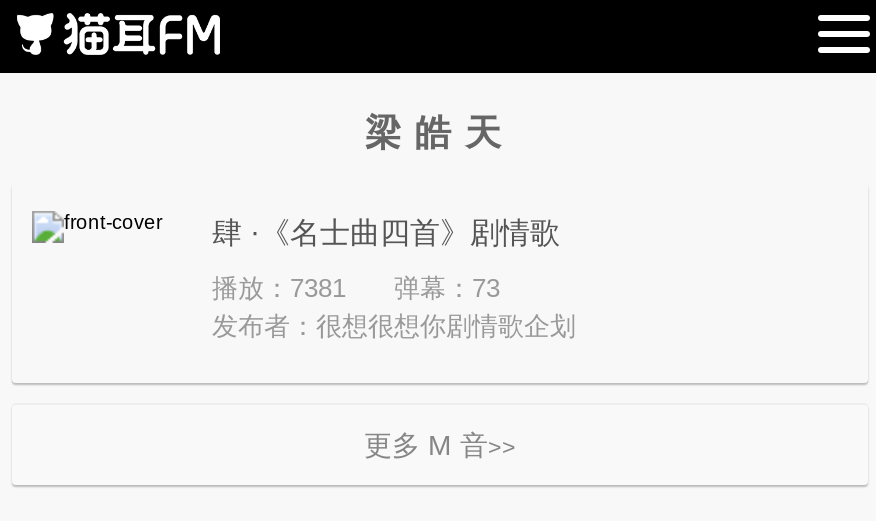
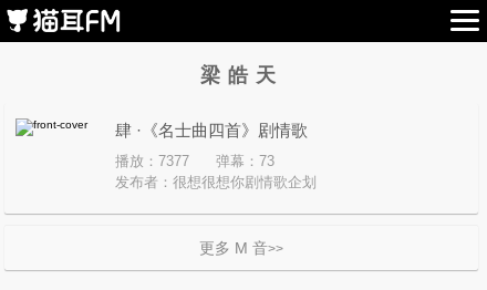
[212,273,500,303] 播放：7381 弹幕：73 -> [115,153,274,169] 播放：7377 弹幕：73

